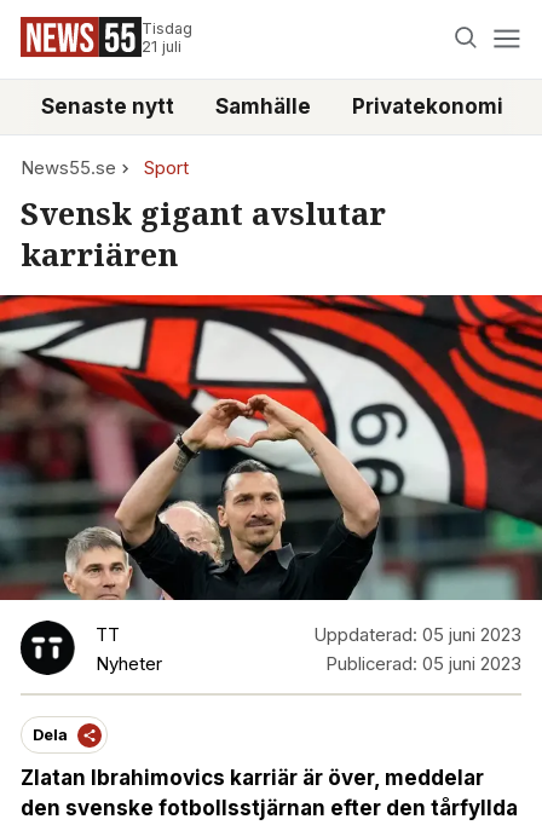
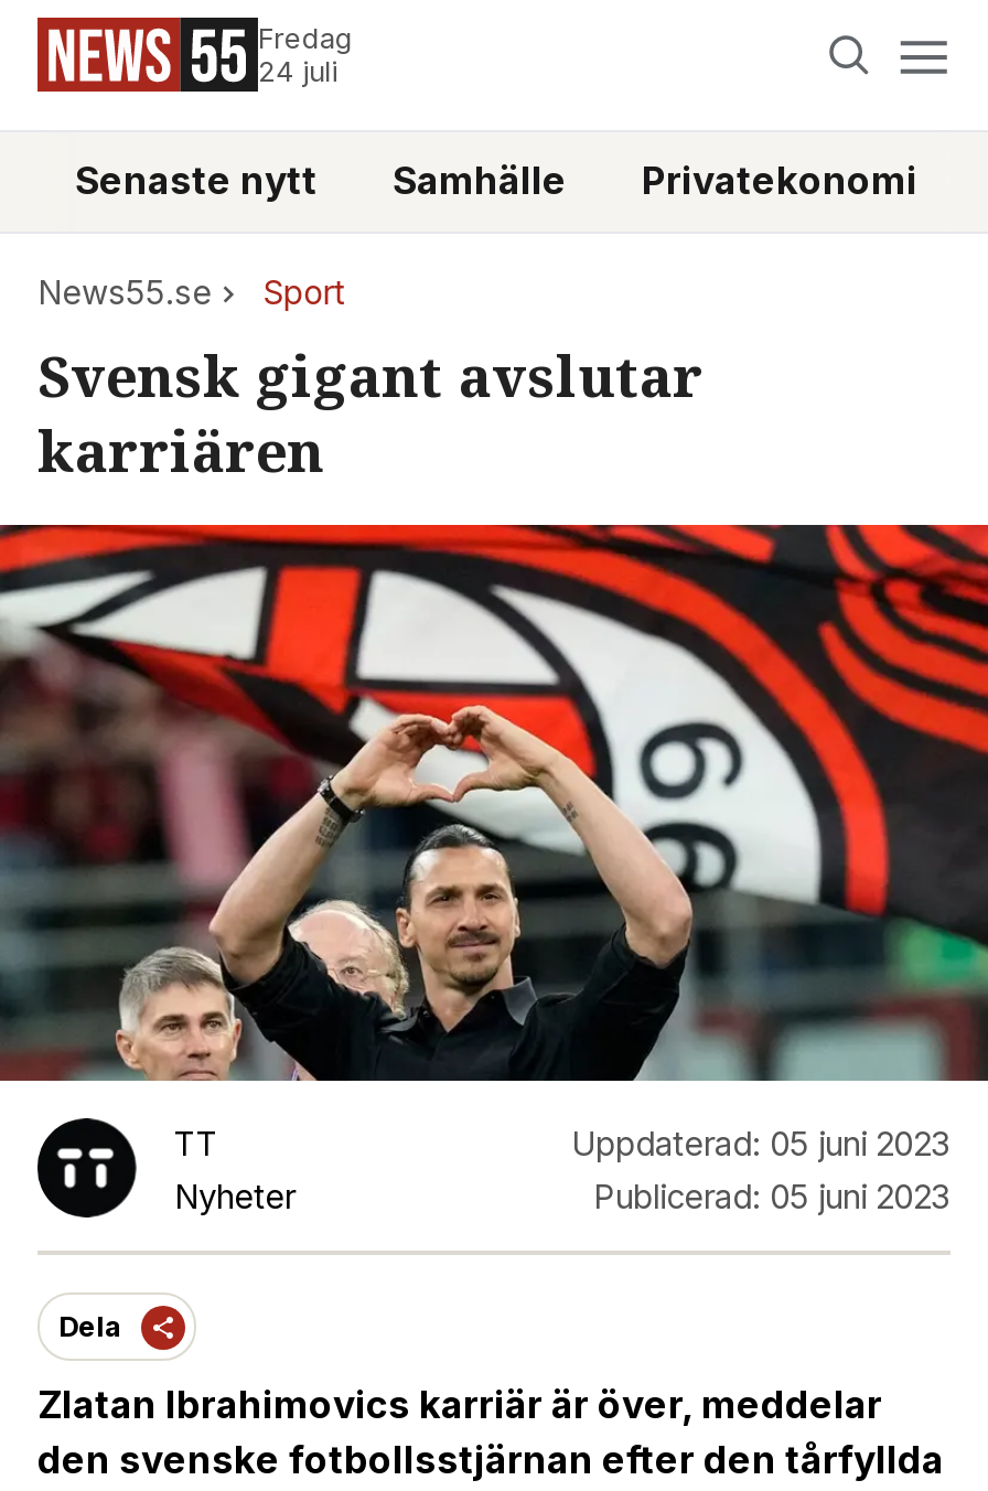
[142,19,192,56] Tisdag | 21 juli -> [258,22,353,88] Fredag | 24 juli

